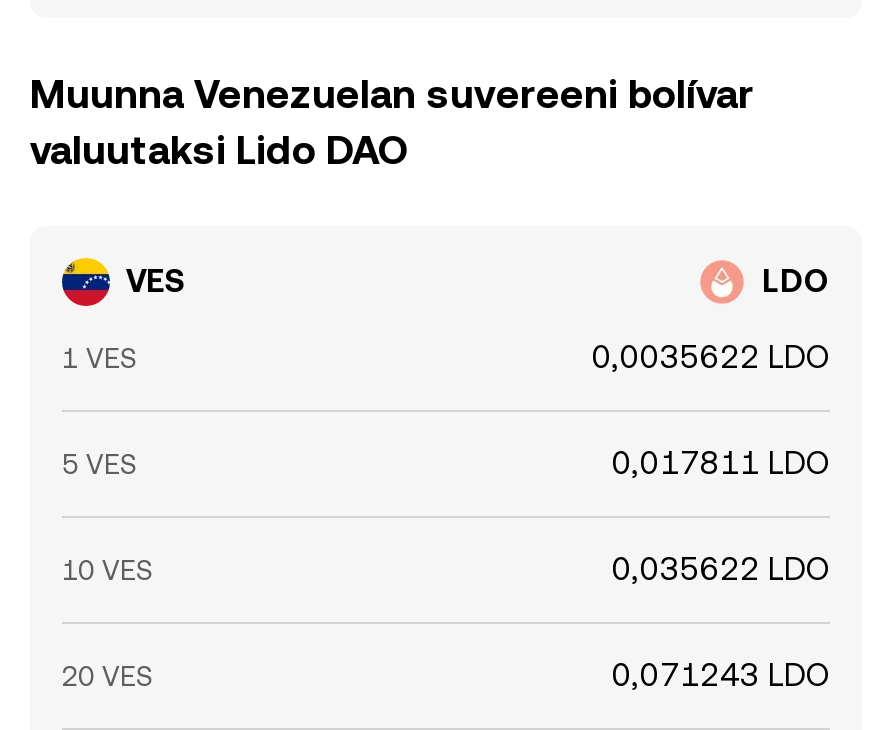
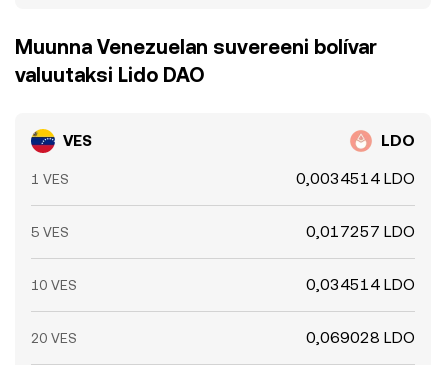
[592,338,830,376] 0,0035622 LDO -> [296,169,415,188] 0,0034514 LDO
[612,444,830,482] 0,017811 LDO -> [306,222,415,241] 0,017257 LDO
[612,550,830,588] 0,035622 LDO -> [306,275,415,294] 0,034514 LDO
[612,656,830,694] 0,071243 LDO -> [306,328,415,347] 0,069028 LDO

